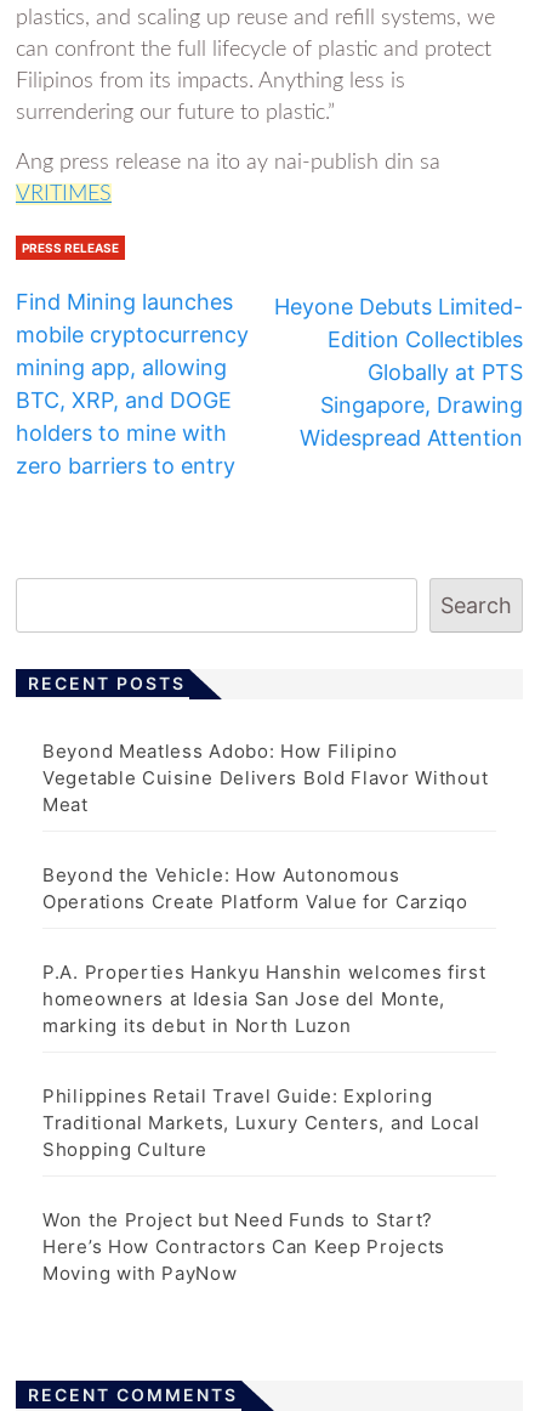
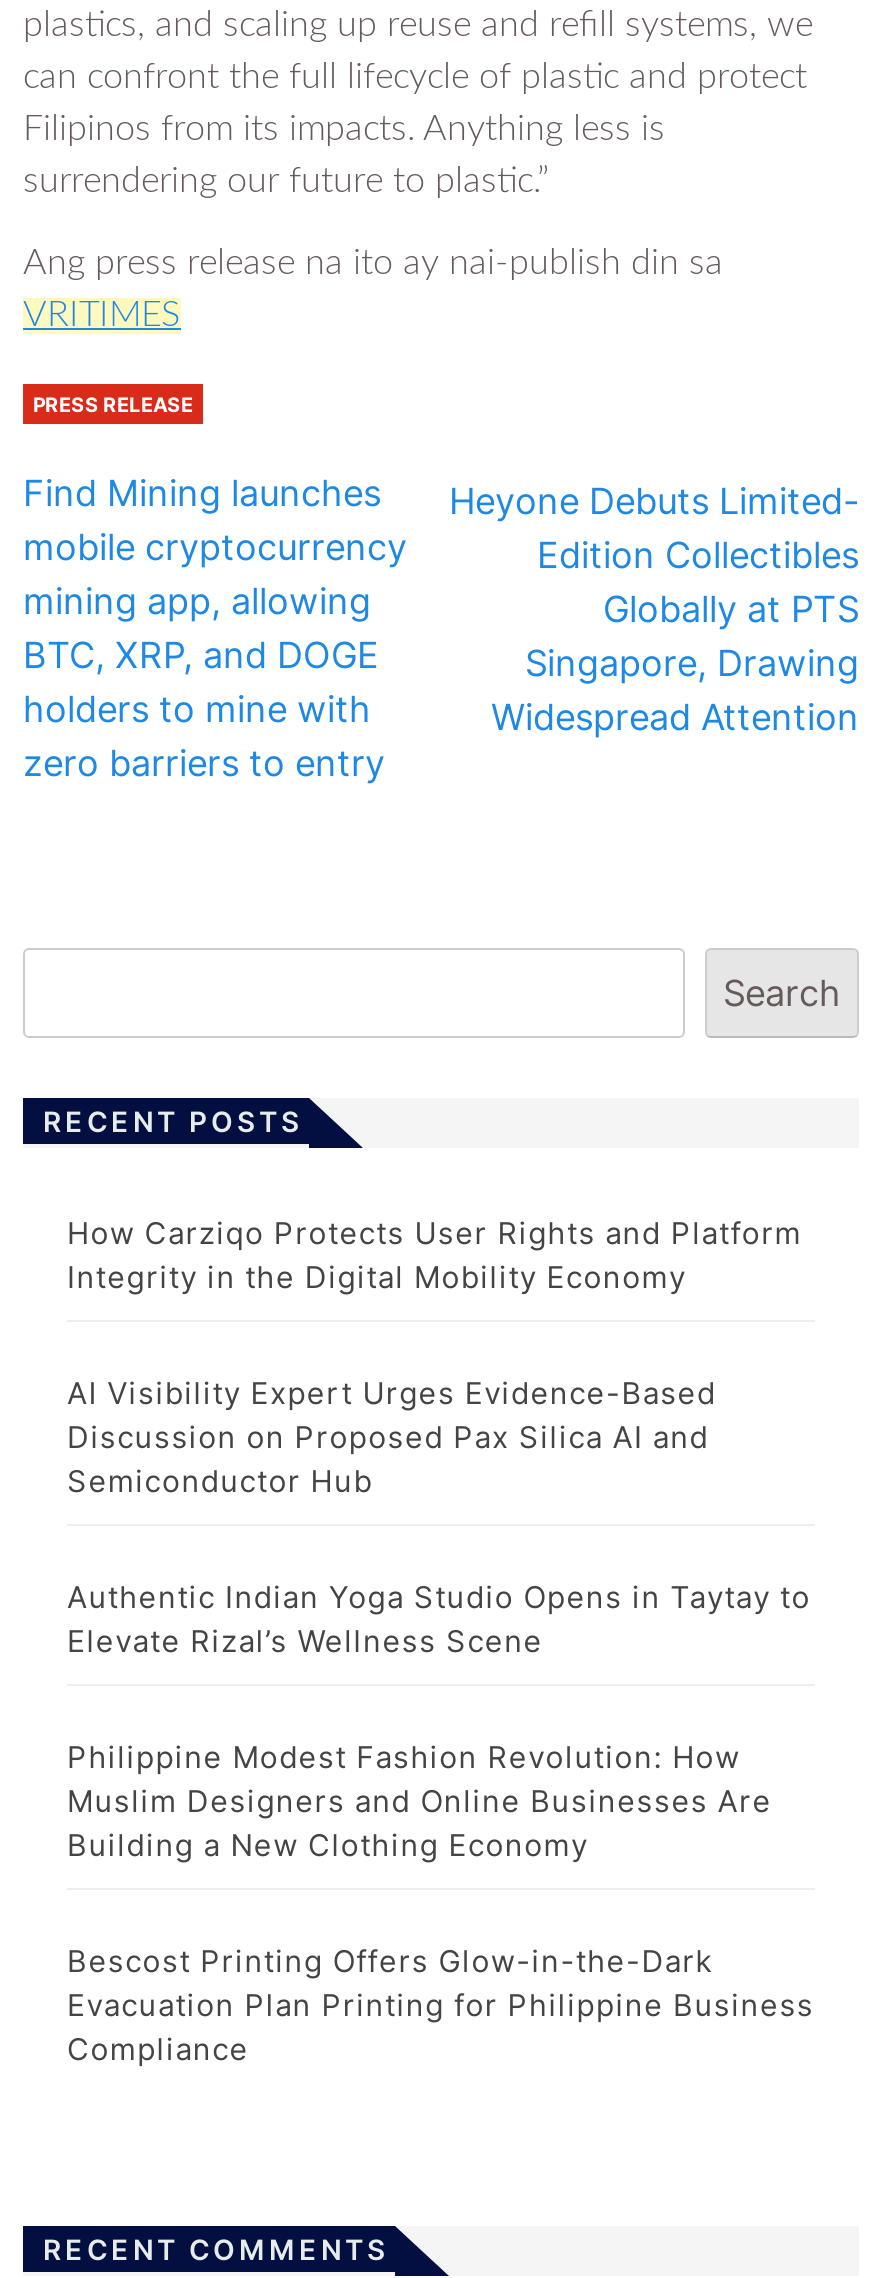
[42,739,488,815] Beyond Meatless Adobo: How Filipino | Vegetable Cuisine Delivers Bold Flavor Without | Meat -> [67,1215,802,1297] How Carziqo Protects User Rights and Platform | Integrity in the Digital Mobility Economy
[42,863,468,913] Beyond the Vehicle: How Autonomous | Operations Create Platform Value for Carziqo -> [67,1375,716,1501] AI Visibility Expert Urges Evidence-Based | Discussion on Proposed Pax Silica AI and | Semiconductor Hub
[42,960,486,1036] P.A. Properties Hankyu Hanshin welcomes first | homeowners at Idesia San Jose del Monte, | marking its debut in North Luzon -> [67,1579,811,1661] Authentic Indian Yoga Studio Opens in Taytay to | Elevate Rizal’s Wellness Scene
[42,1084,479,1160] Philippines Retail Travel Guide: Exploring | Traditional Markets, Luxury Centers, and Local | Shopping Culture -> [67,1739,772,1865] Philippine Modest Fashion Revolution: How | Muslim Designers and Online Businesses Are | Building a New Clothing Economy
[42,1208,445,1284] Won the Project but Need Funds to Start? | Here’s How Contractors Can Keep Projects | Moving with PayNow -> [67,1943,814,2069] Bescost Printing Offers Glow-in-the-Dark | Evacuation Plan Printing for Philippine Business | Compliance

